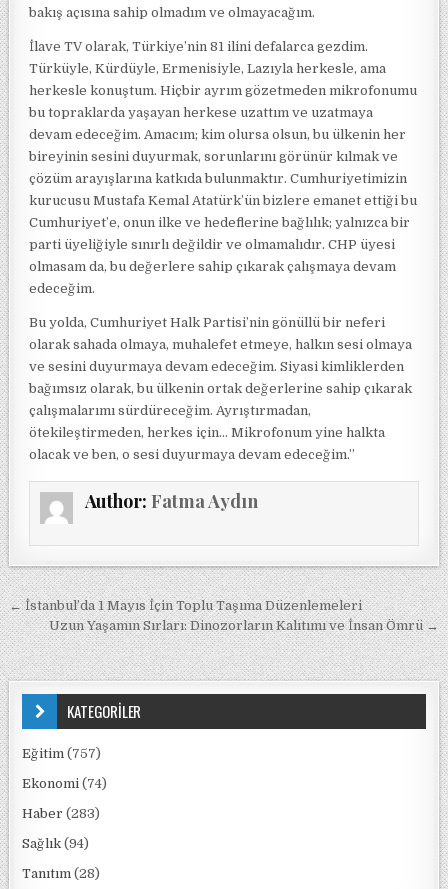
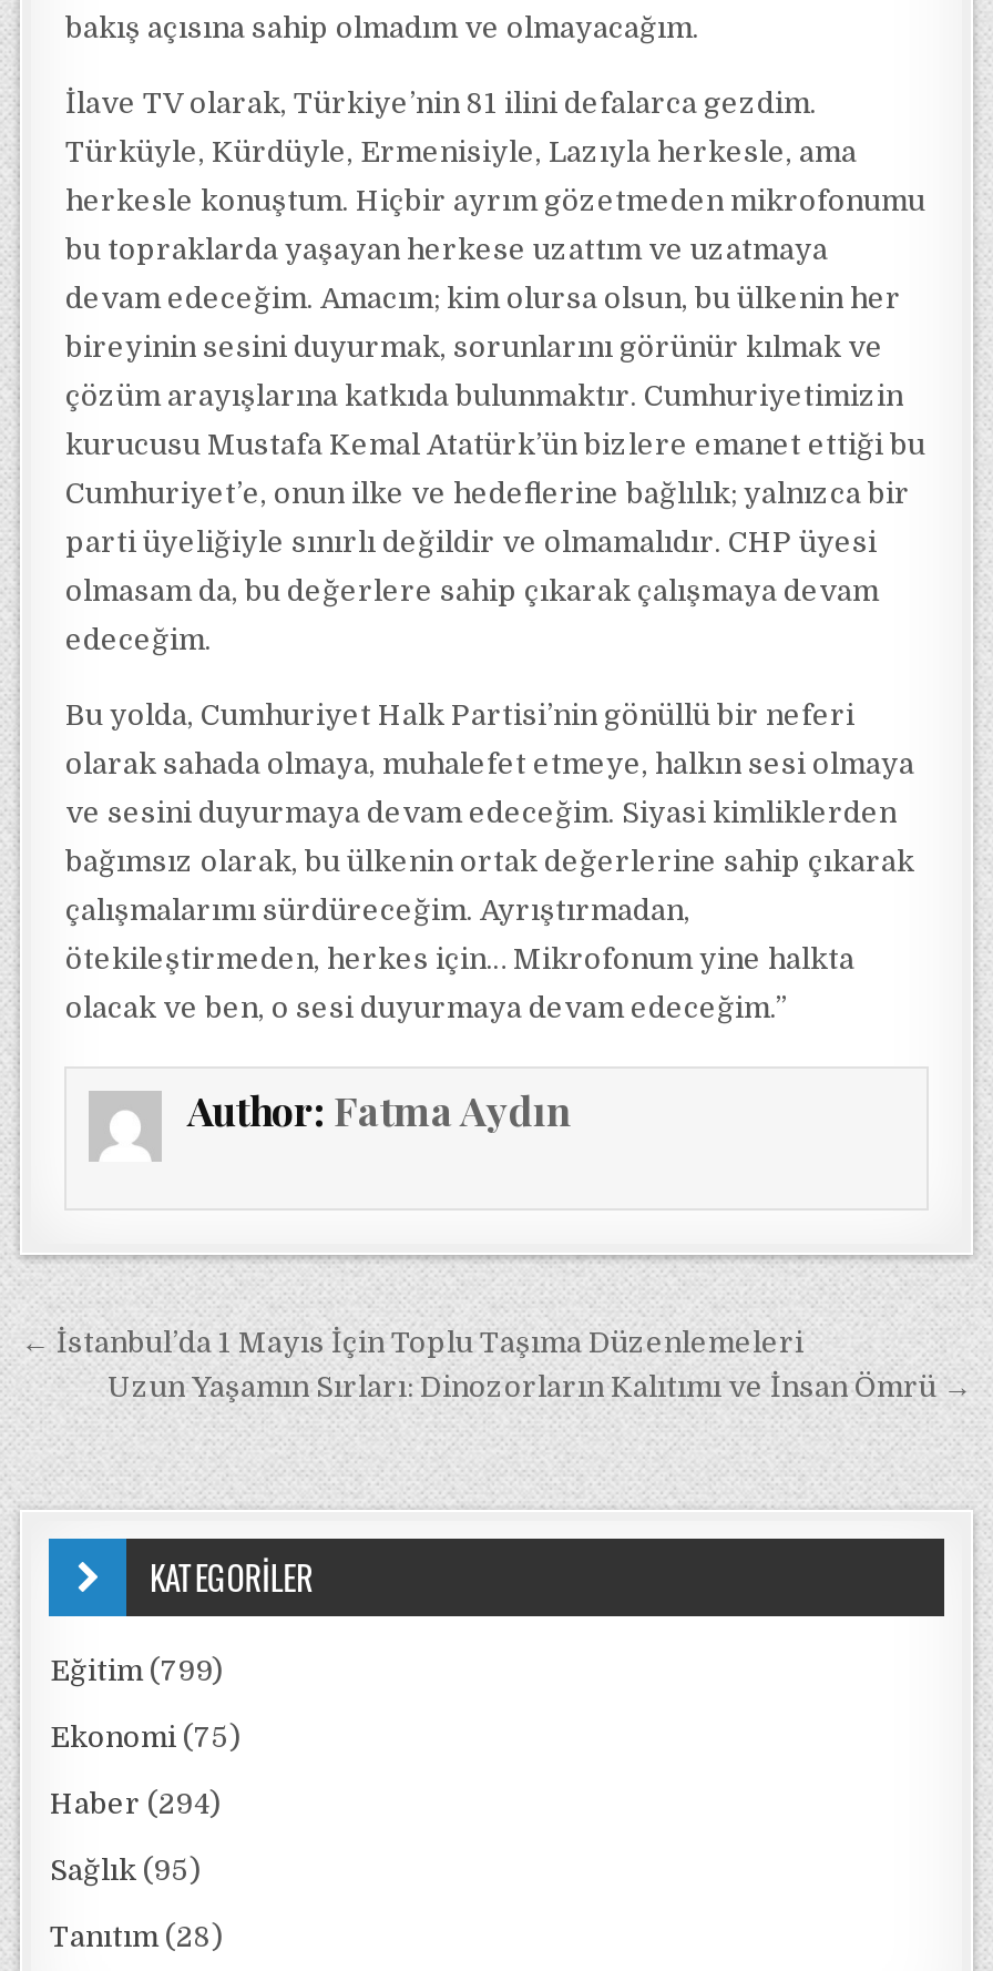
[22,746,101,761] Eğitim (757) -> [50,1654,223,1687] Eğitim (799)
[22,776,107,791] Ekonomi (74) -> [50,1720,240,1754] Ekonomi (75)
[22,806,100,821] Haber (283) -> [50,1787,221,1820] Haber (294)
[22,836,89,851] Sağlık (94) -> [50,1853,201,1887] Sağlık (95)

